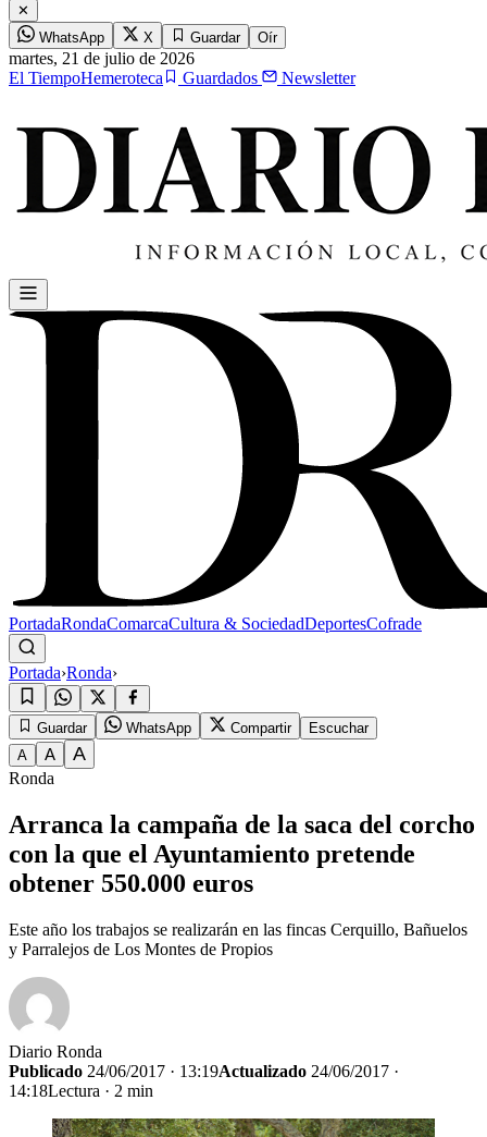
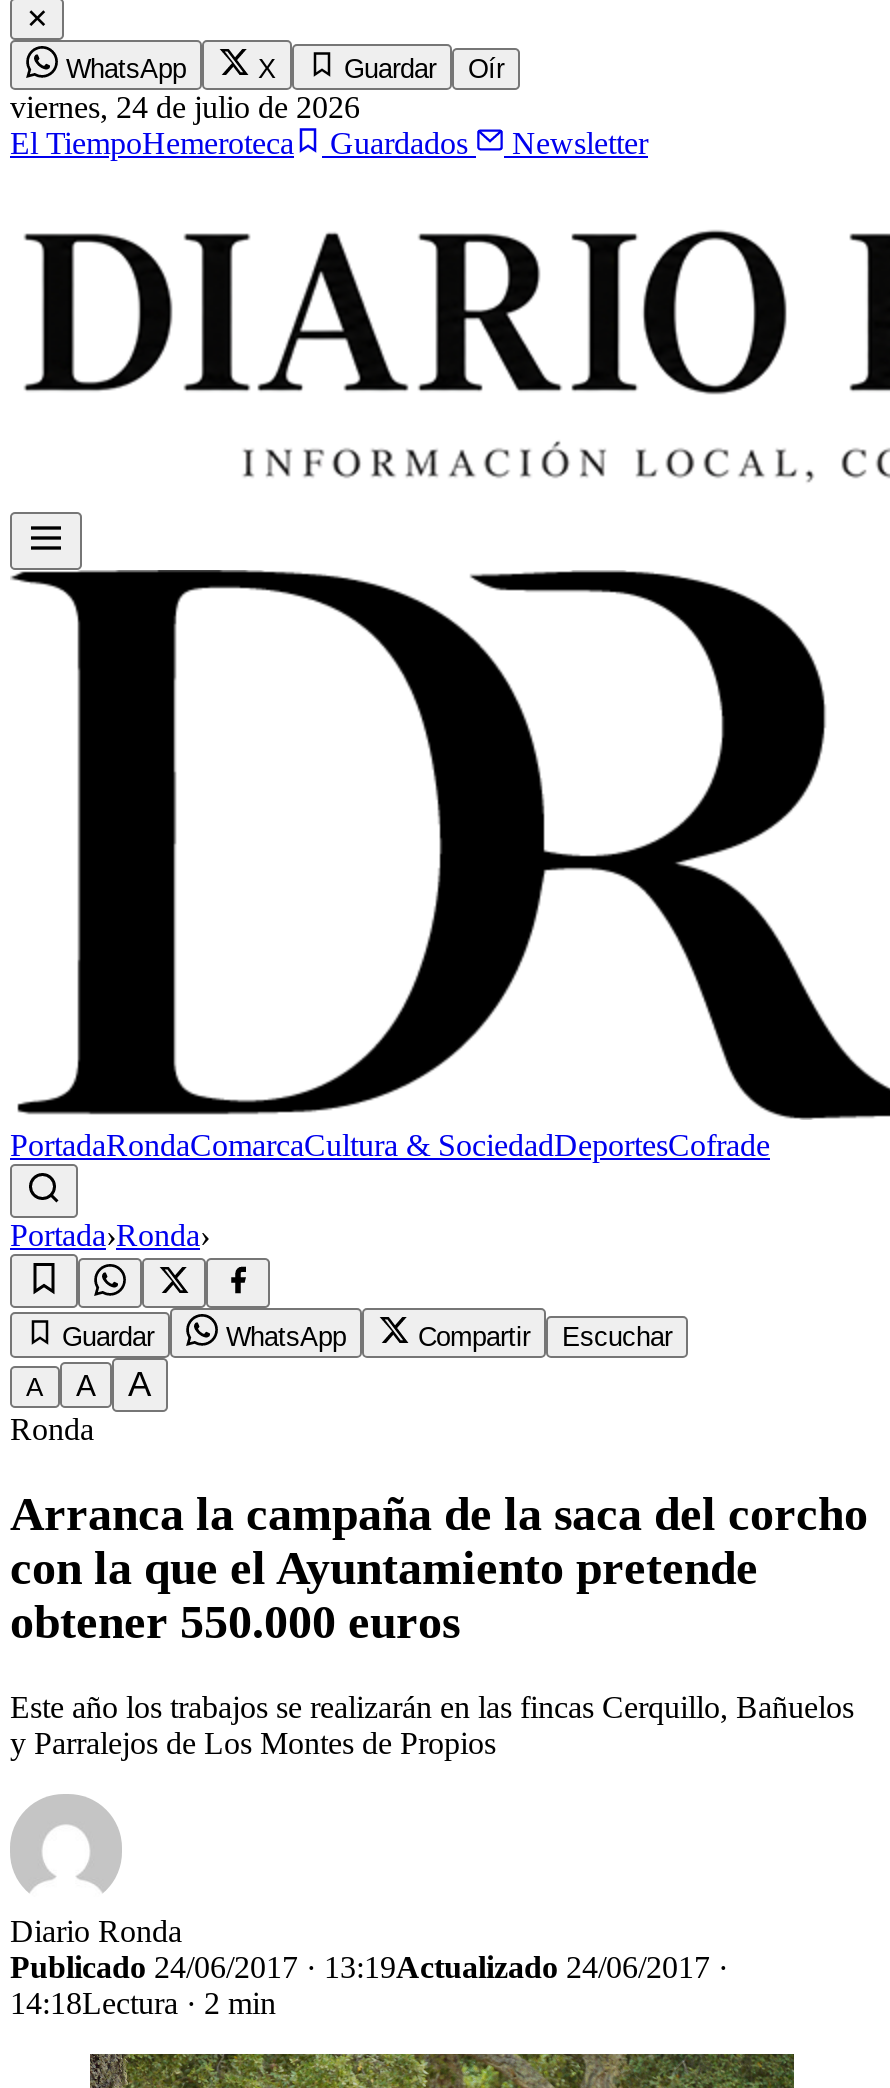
[9,49,195,68] martes,21 de julio de 2026 -> [10,90,360,124] viernes,24 de julio de 2026

